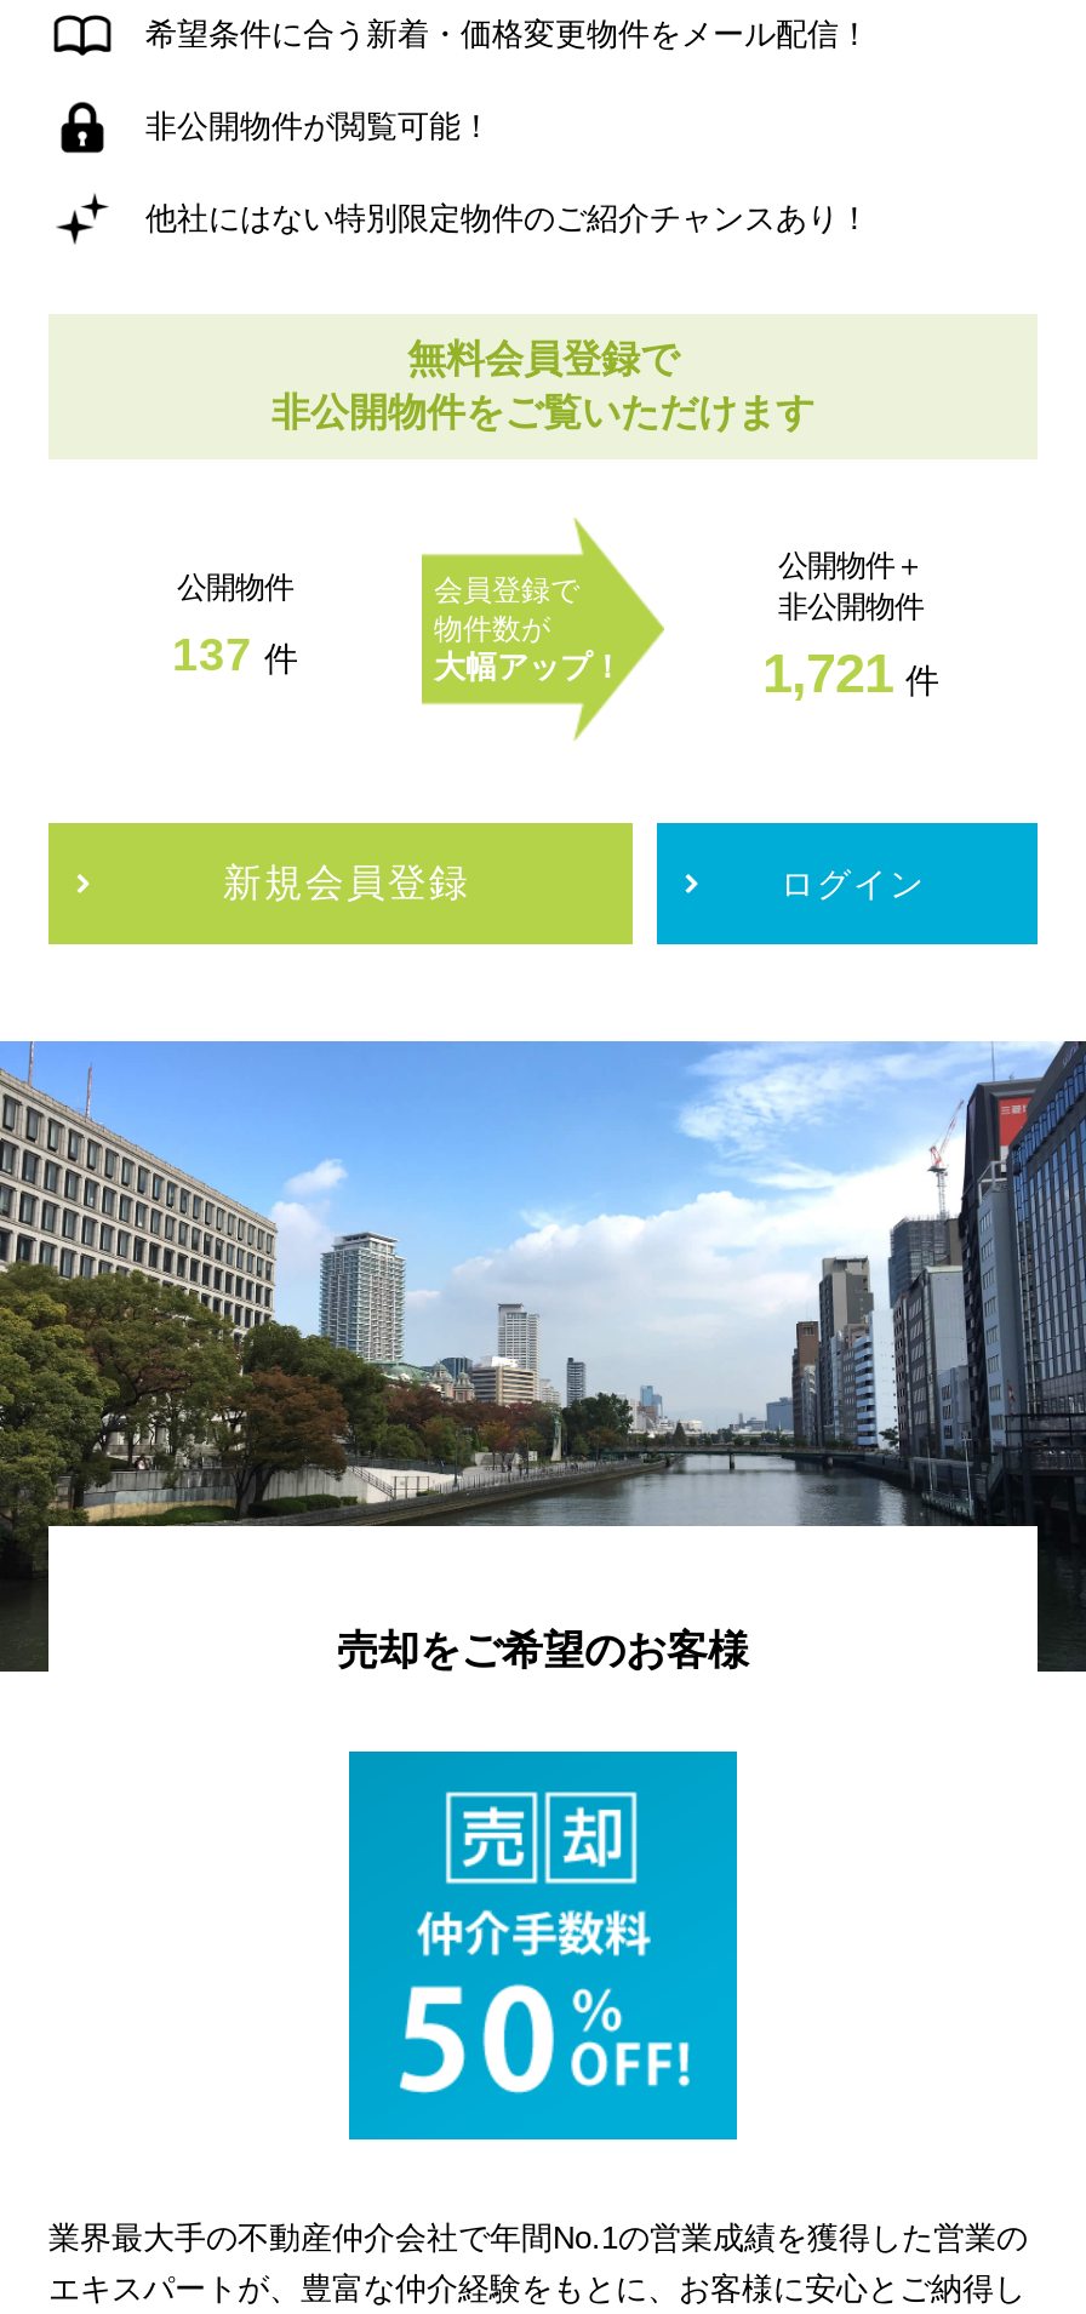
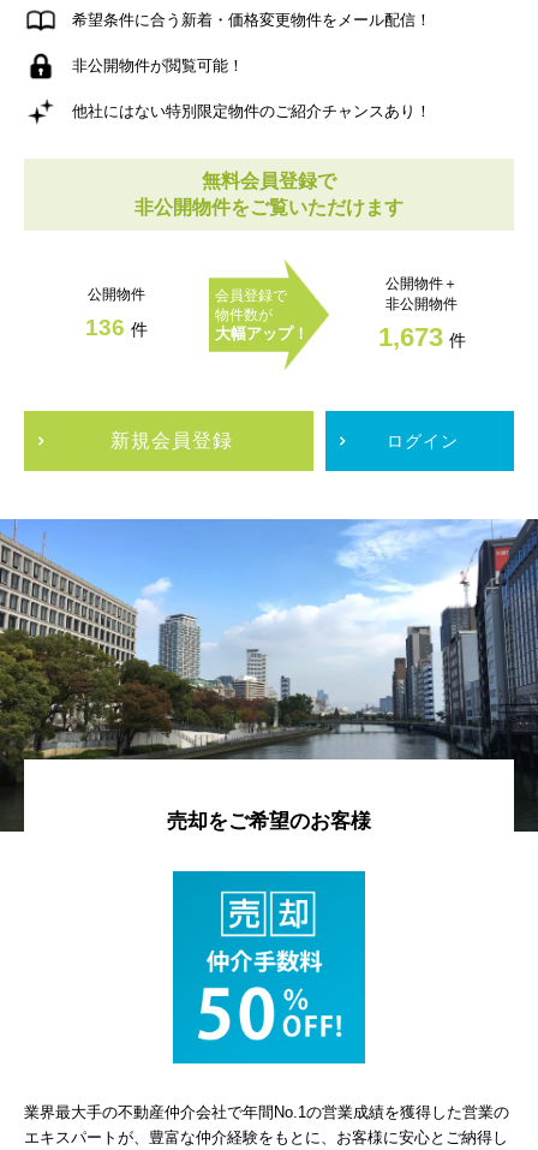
[172,630,298,681] 137 件 -> [85,315,148,340] 136 件
[762,644,939,705] 1,721 件 -> [378,322,465,352] 1,673 件

